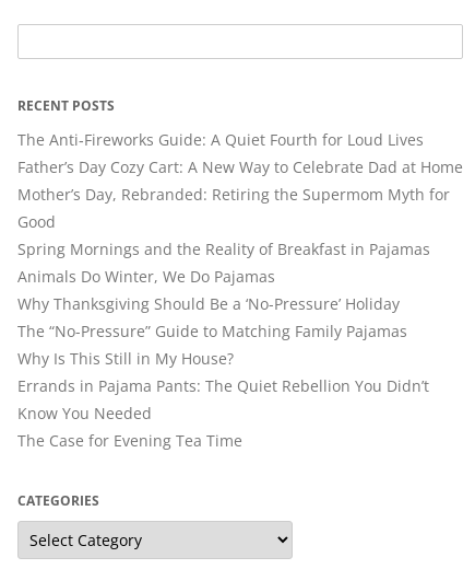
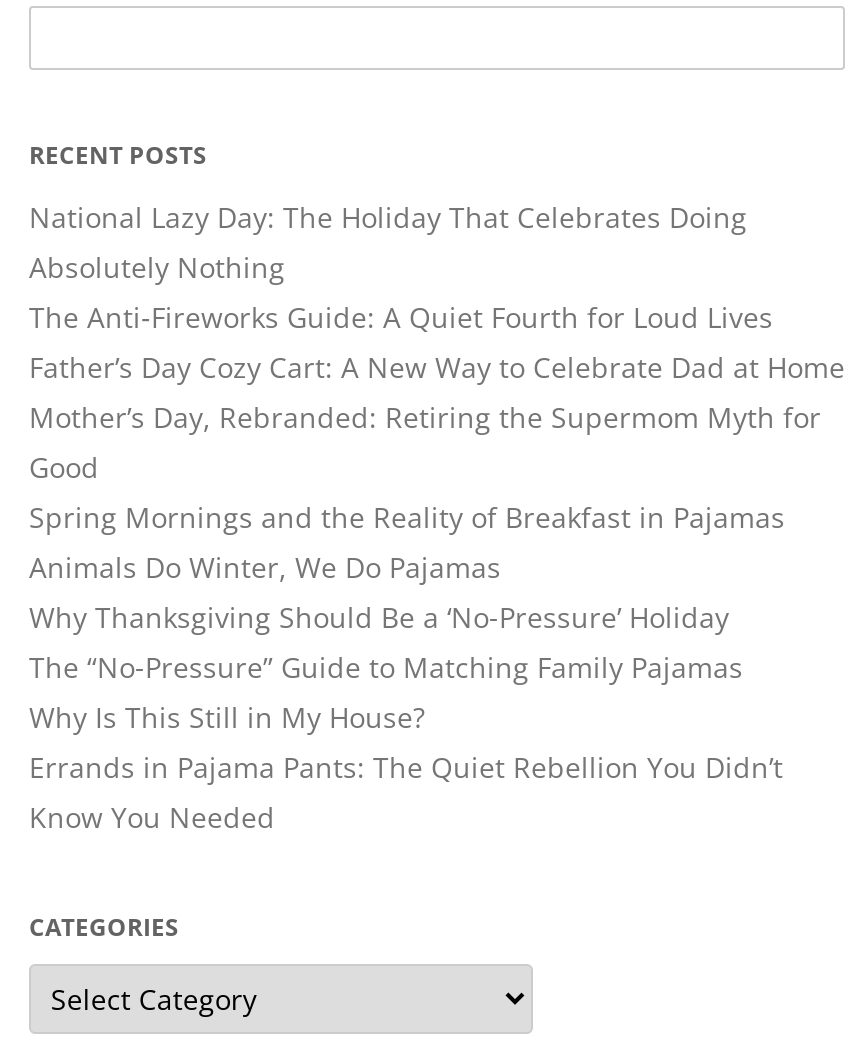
none -> [29,199,747,287] National Lazy Day: The Holiday That Celebrates Doing | Absolutely Nothing
moved [17,130,463,424] -> [29,299,845,837]: The Anti‑Fireworks Guide: A Quiet Fourth for Loud Lives | Father’s Day Cozy Cart: A New Way to Celebrate Dad at Home | Mother’s Day, Rebranded: Retiring the Supermom Myth for | ... | Errands in Pajama Pants: The Quiet Rebellion You Didn’t | Know You Needed
[17,431,242,451] The Case for Evening Tea Time -> none

